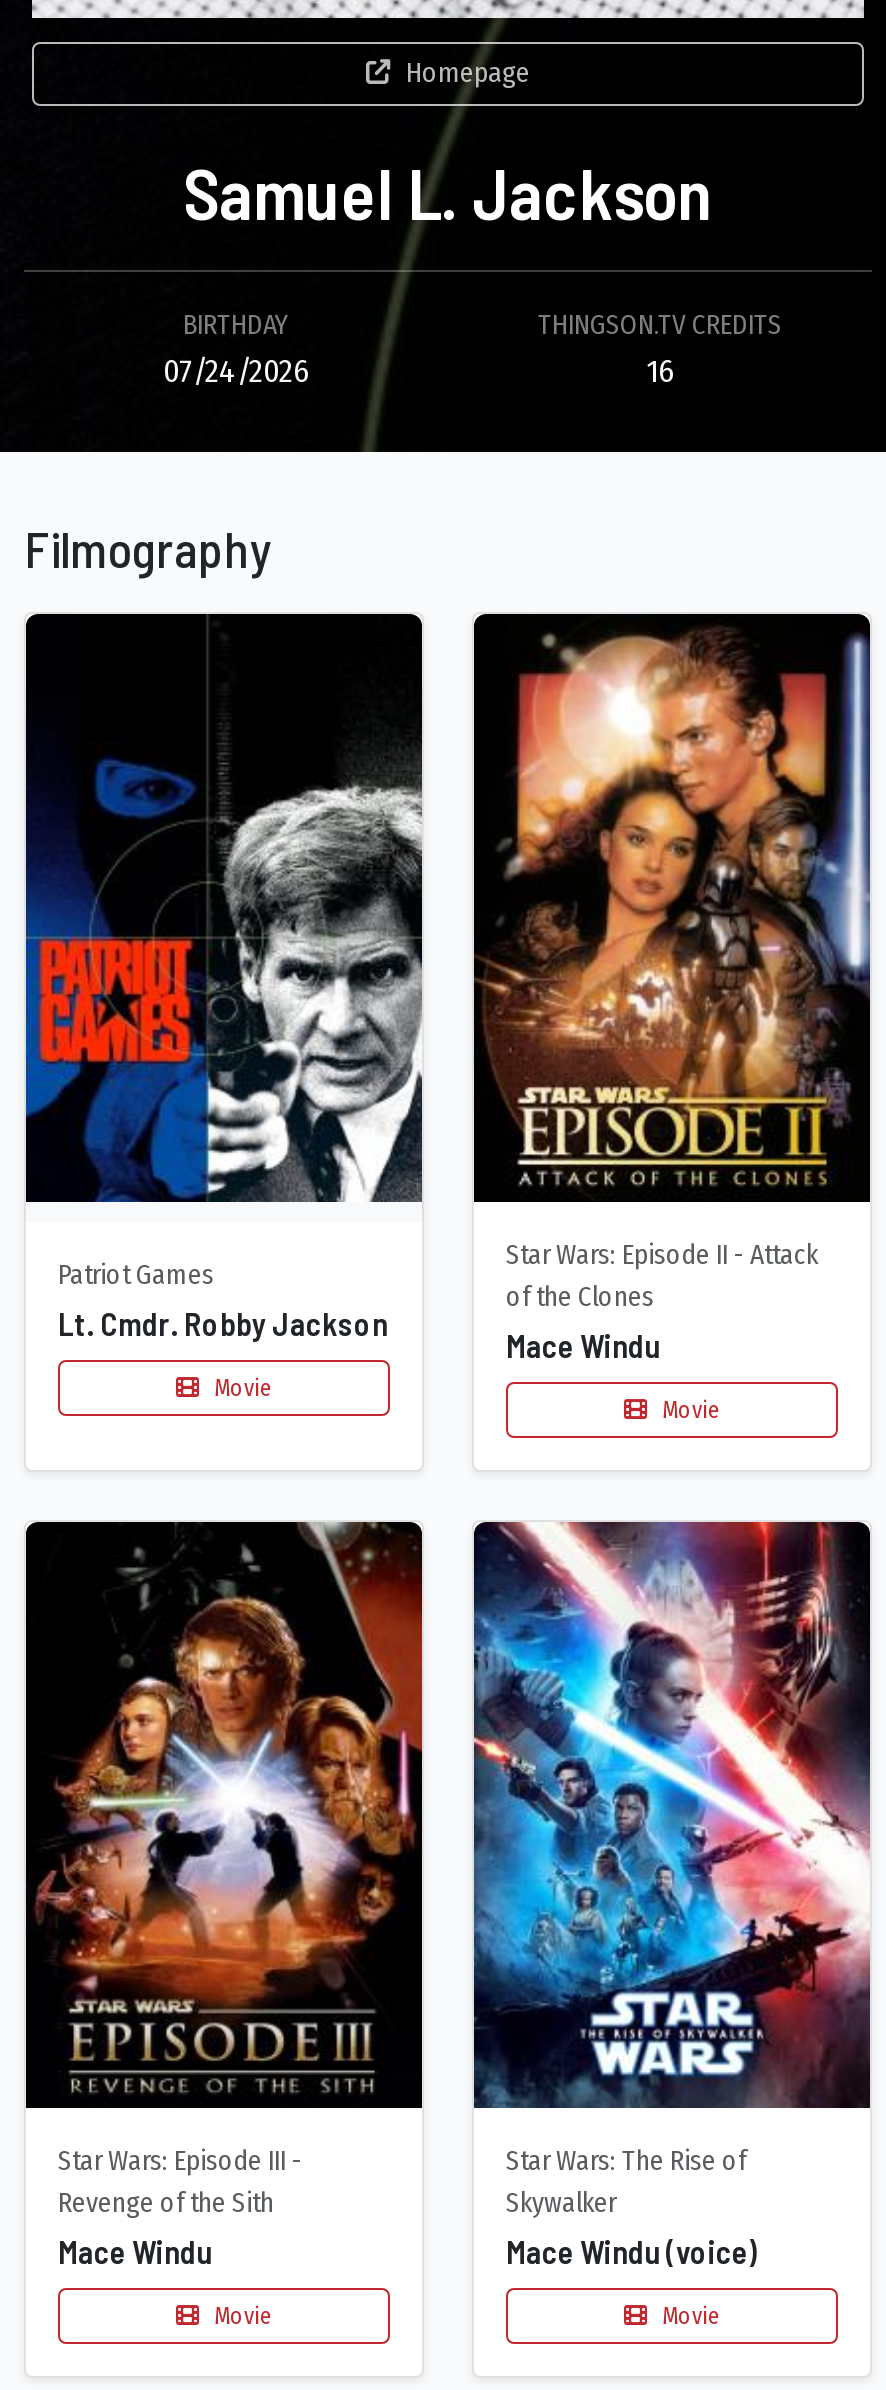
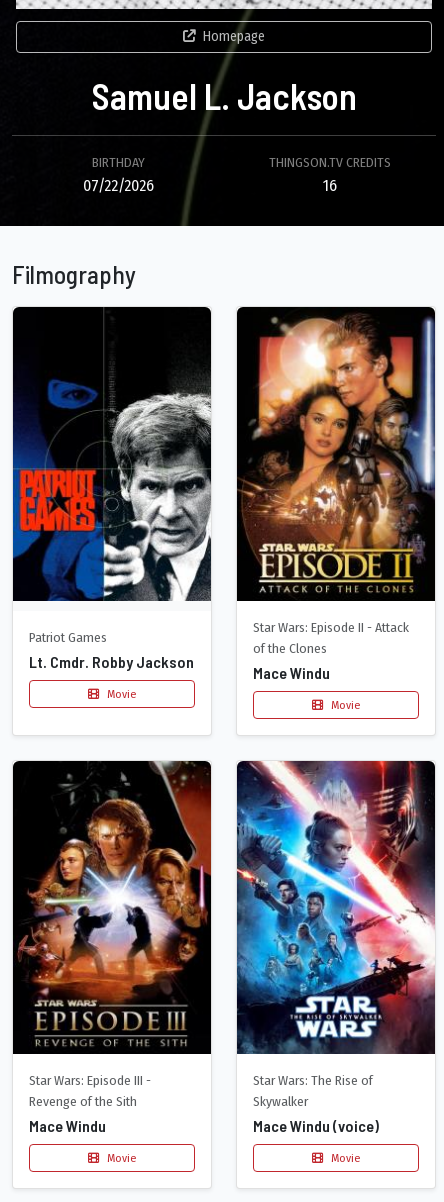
[163,352,309,390] 07/24/2026 -> [82,176,153,195] 07/22/2026

